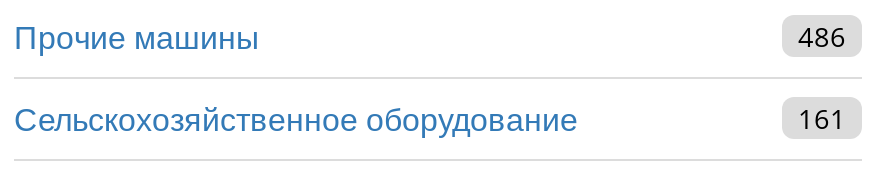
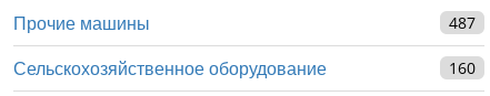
[798,18,846,56] 486 -> [449,13,476,34] 487
[798,100,846,138] 161 -> [449,58,476,79] 160

